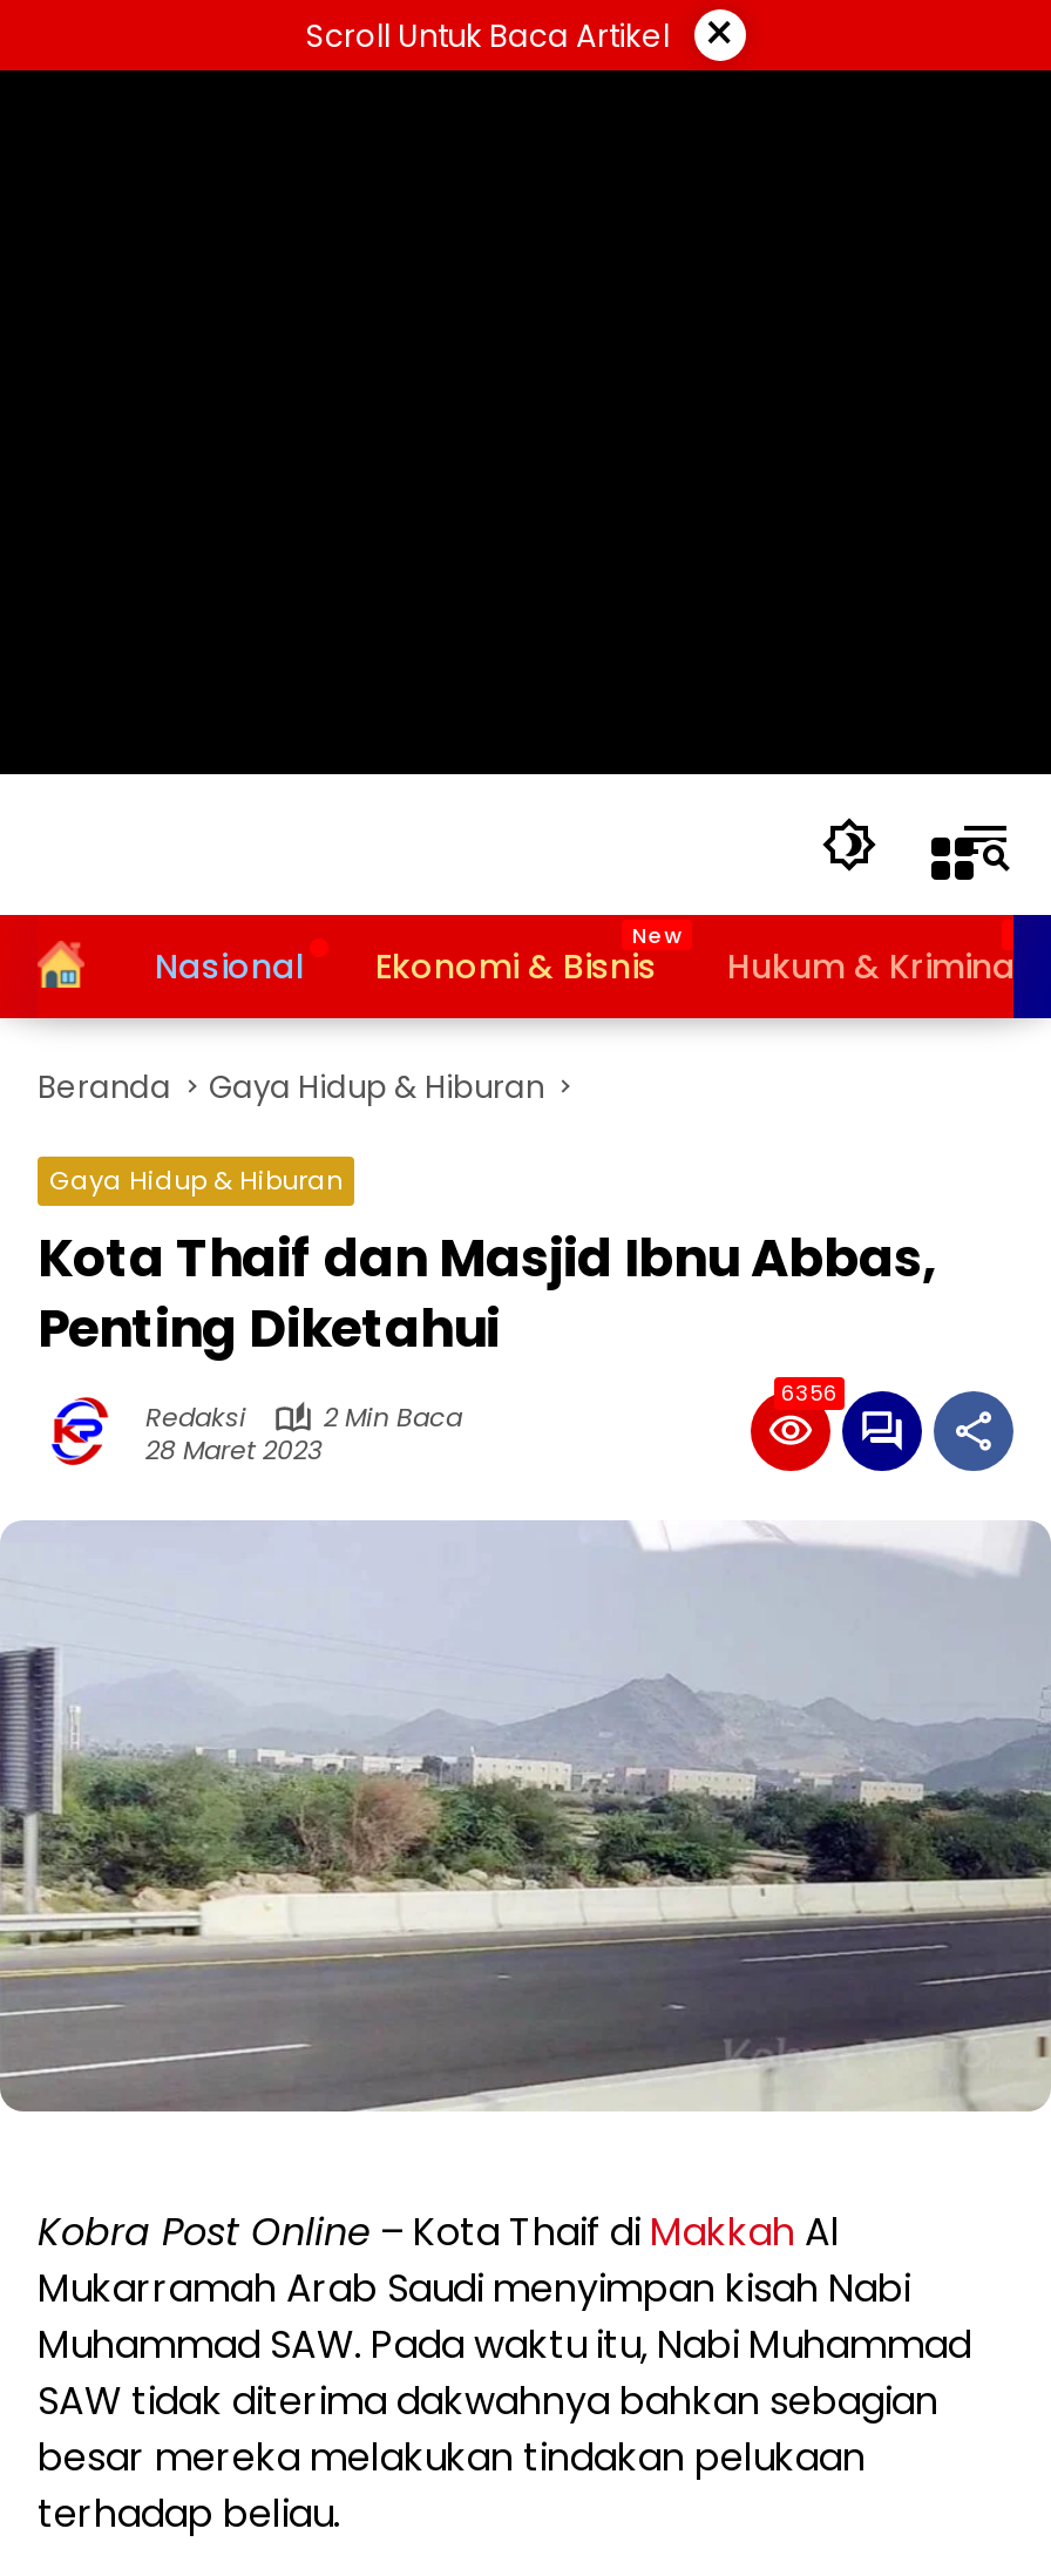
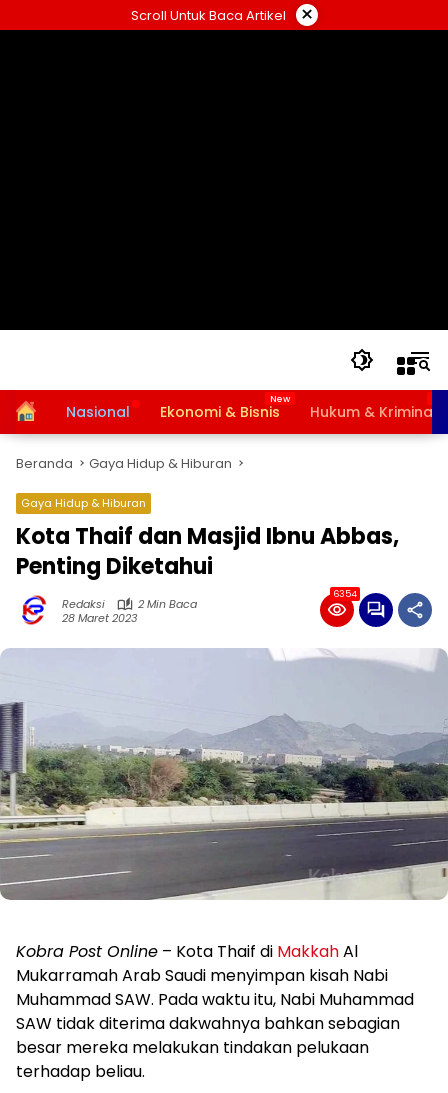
[781,1379,838,1408] 6356 -> [333,588,357,600] 6354

